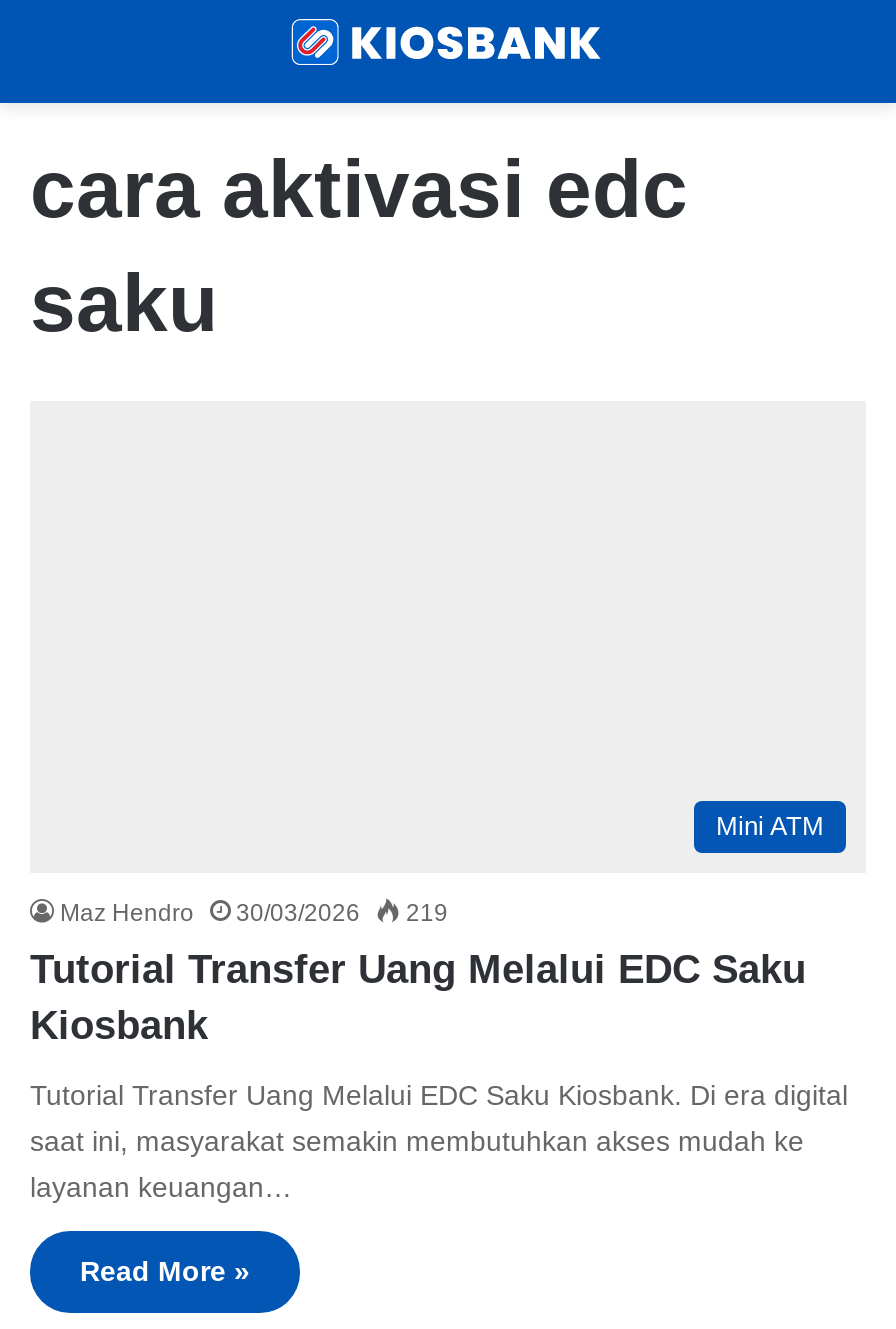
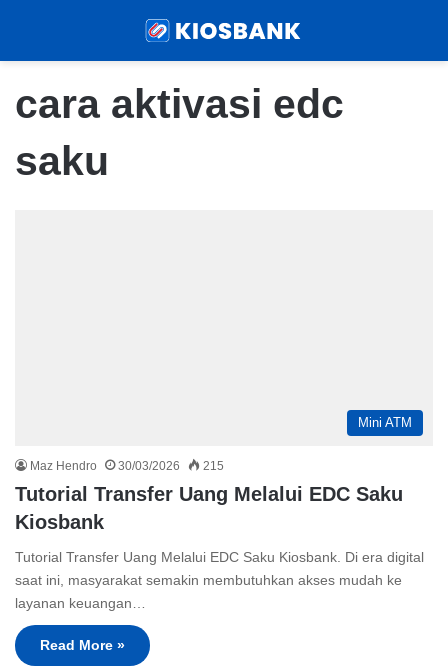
[60,899,448,927] Maz Hendro 30/03/2026 219 -> [30,459,224,473] Maz Hendro 30/03/2026 215

